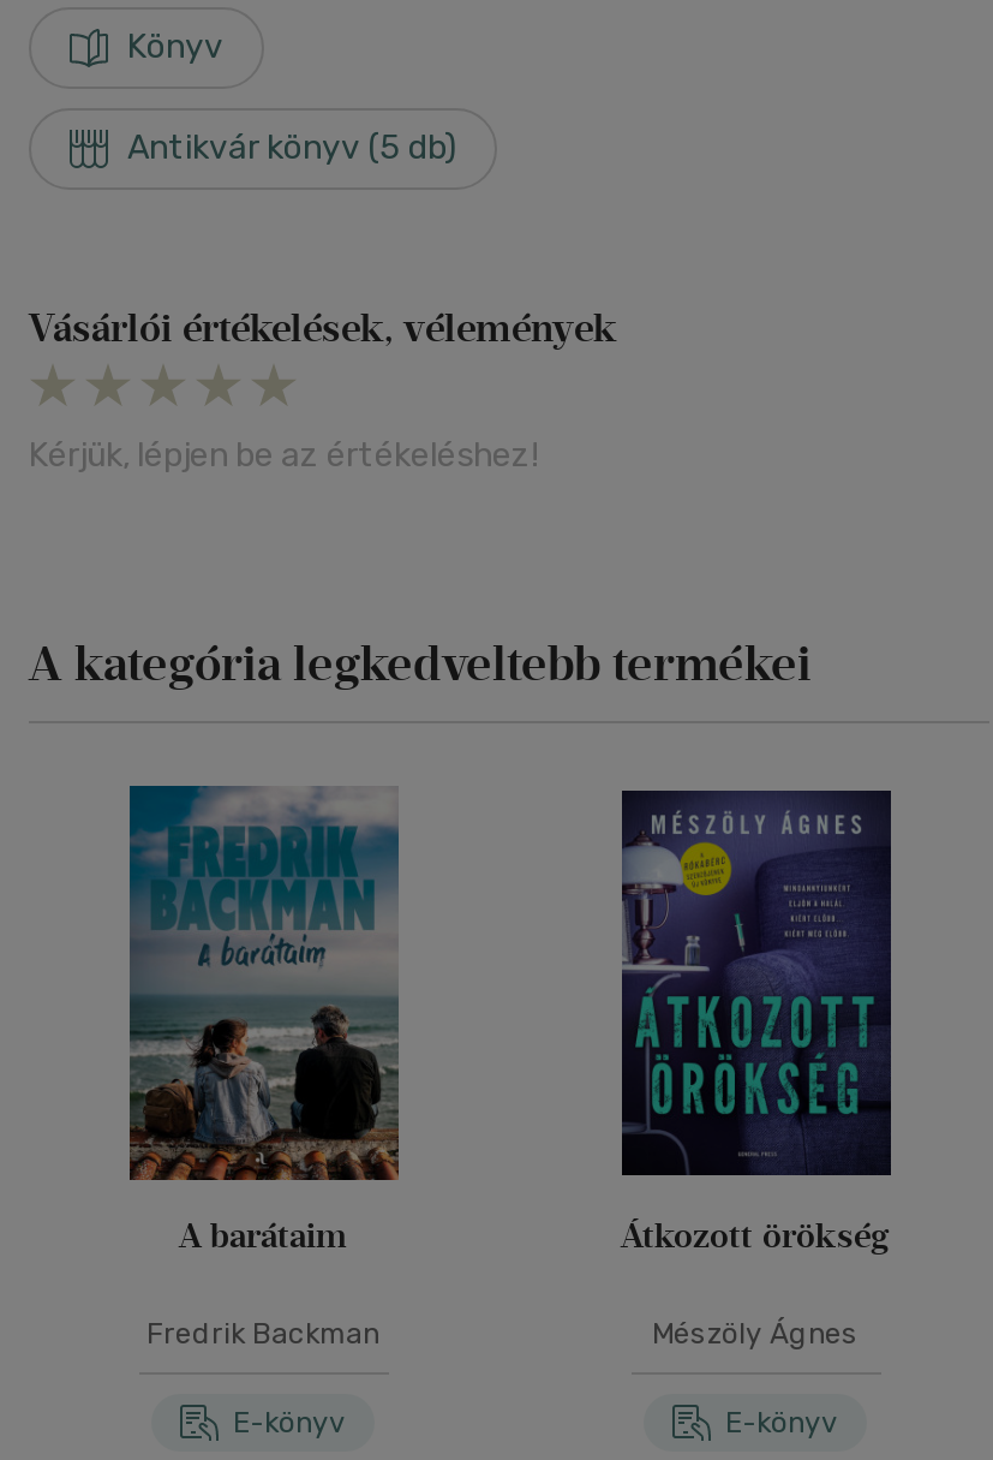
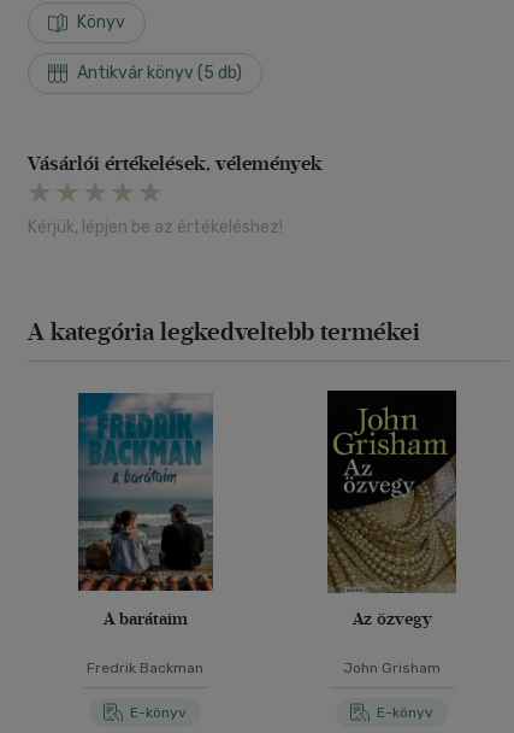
[620,781,893,1257] [image] | Átkozott örökség -> [325,389,460,630] [image] | Az özvegy
[652,1317,859,1351] Mészöly Ágnes -> [343,660,441,677] John Grisham

